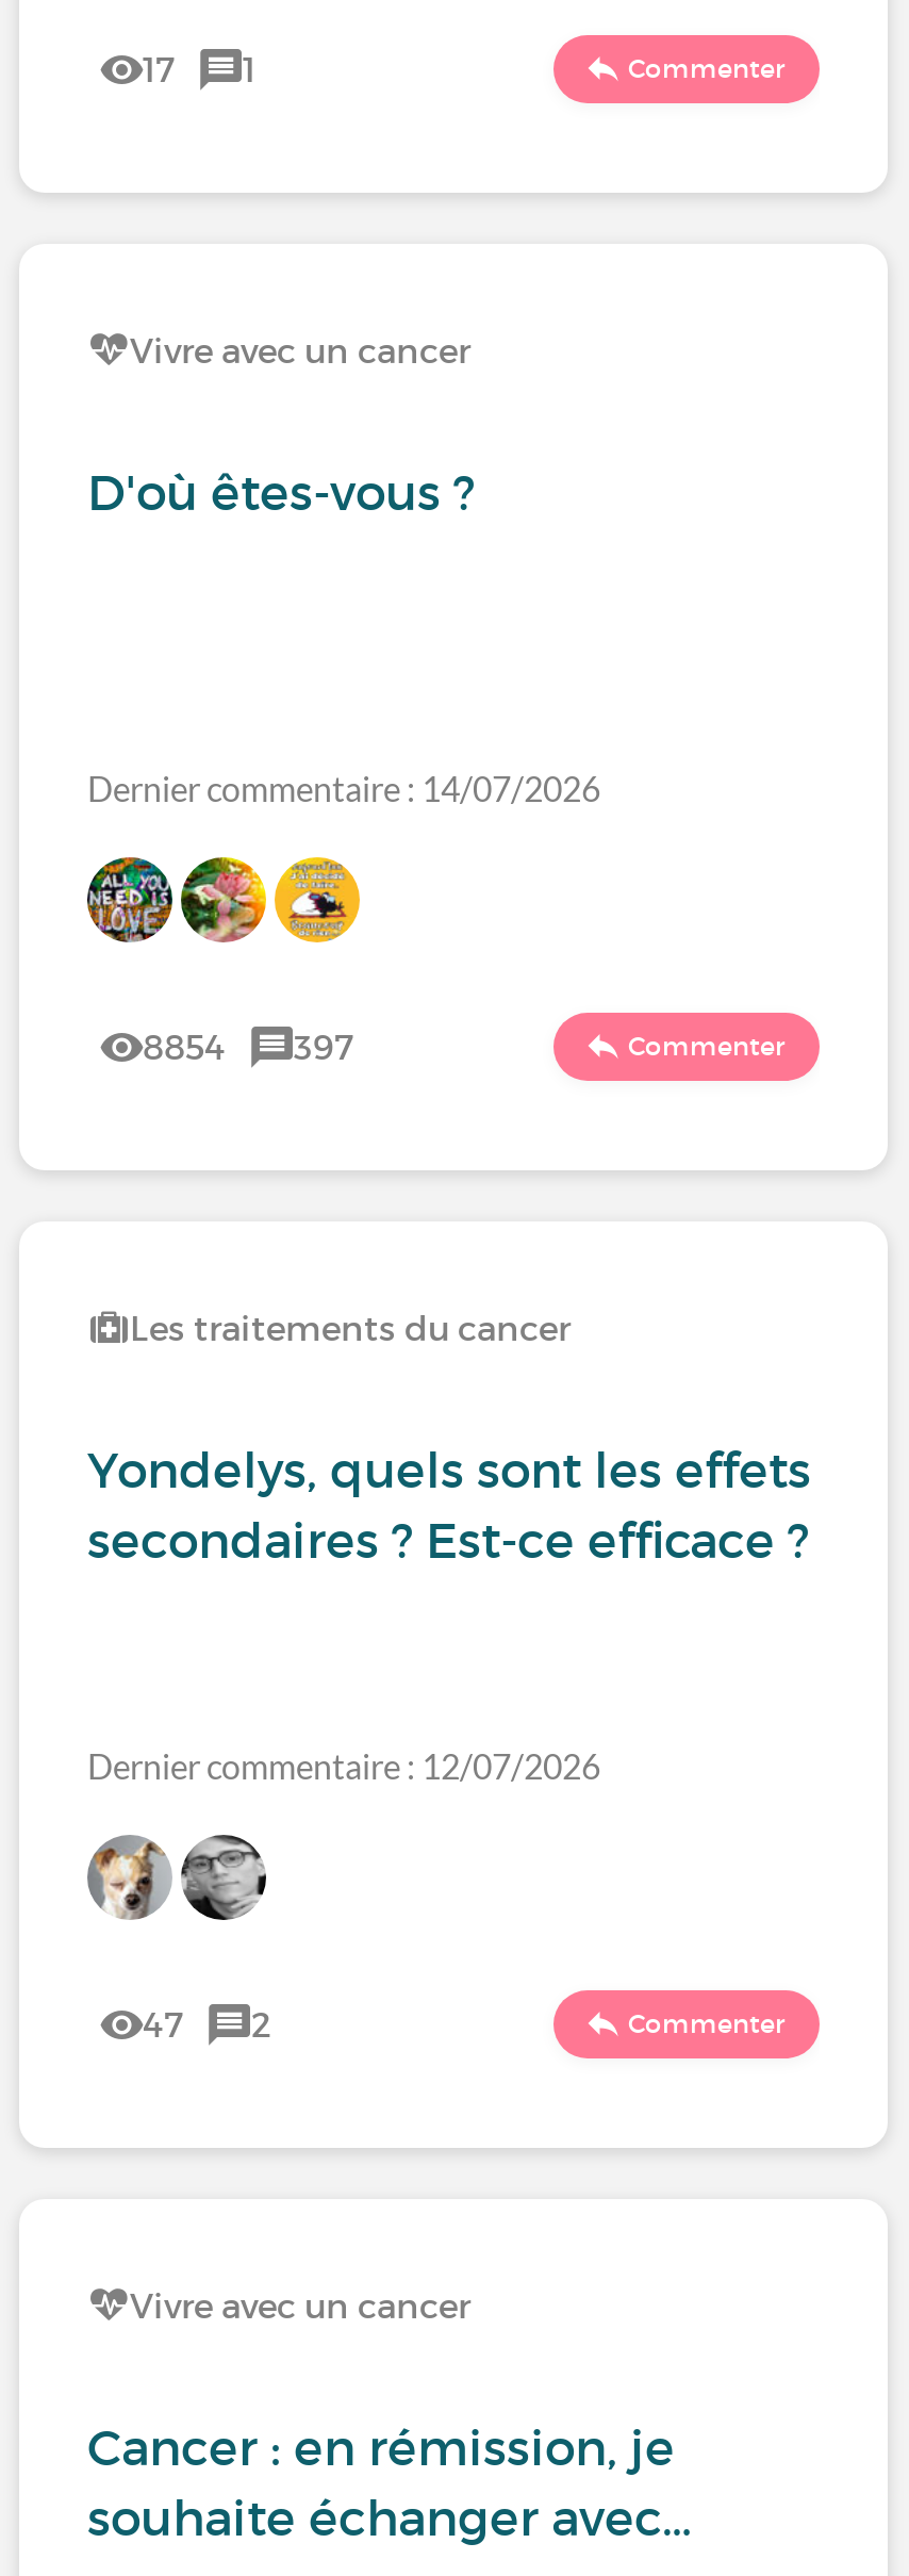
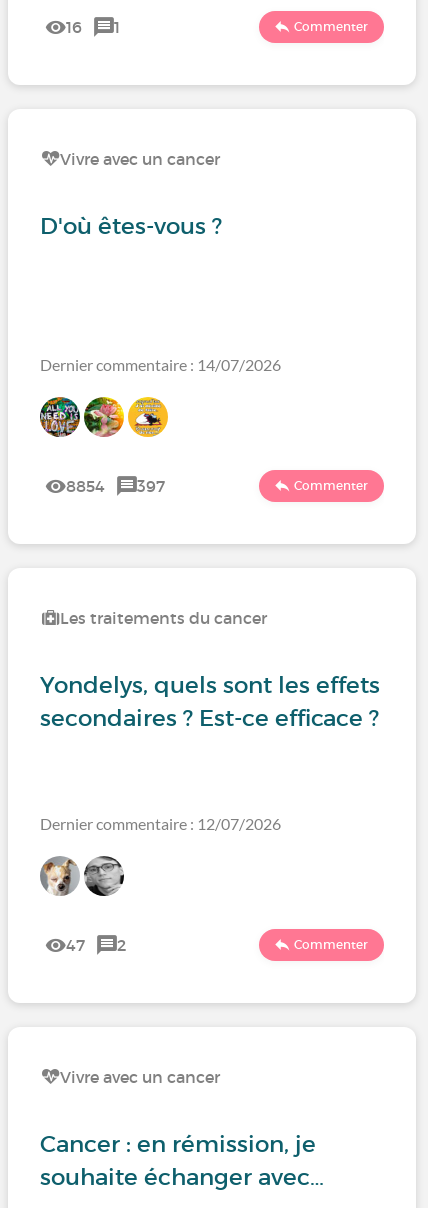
[143,48,175,91] 17 -> [66,17,82,37] 16

